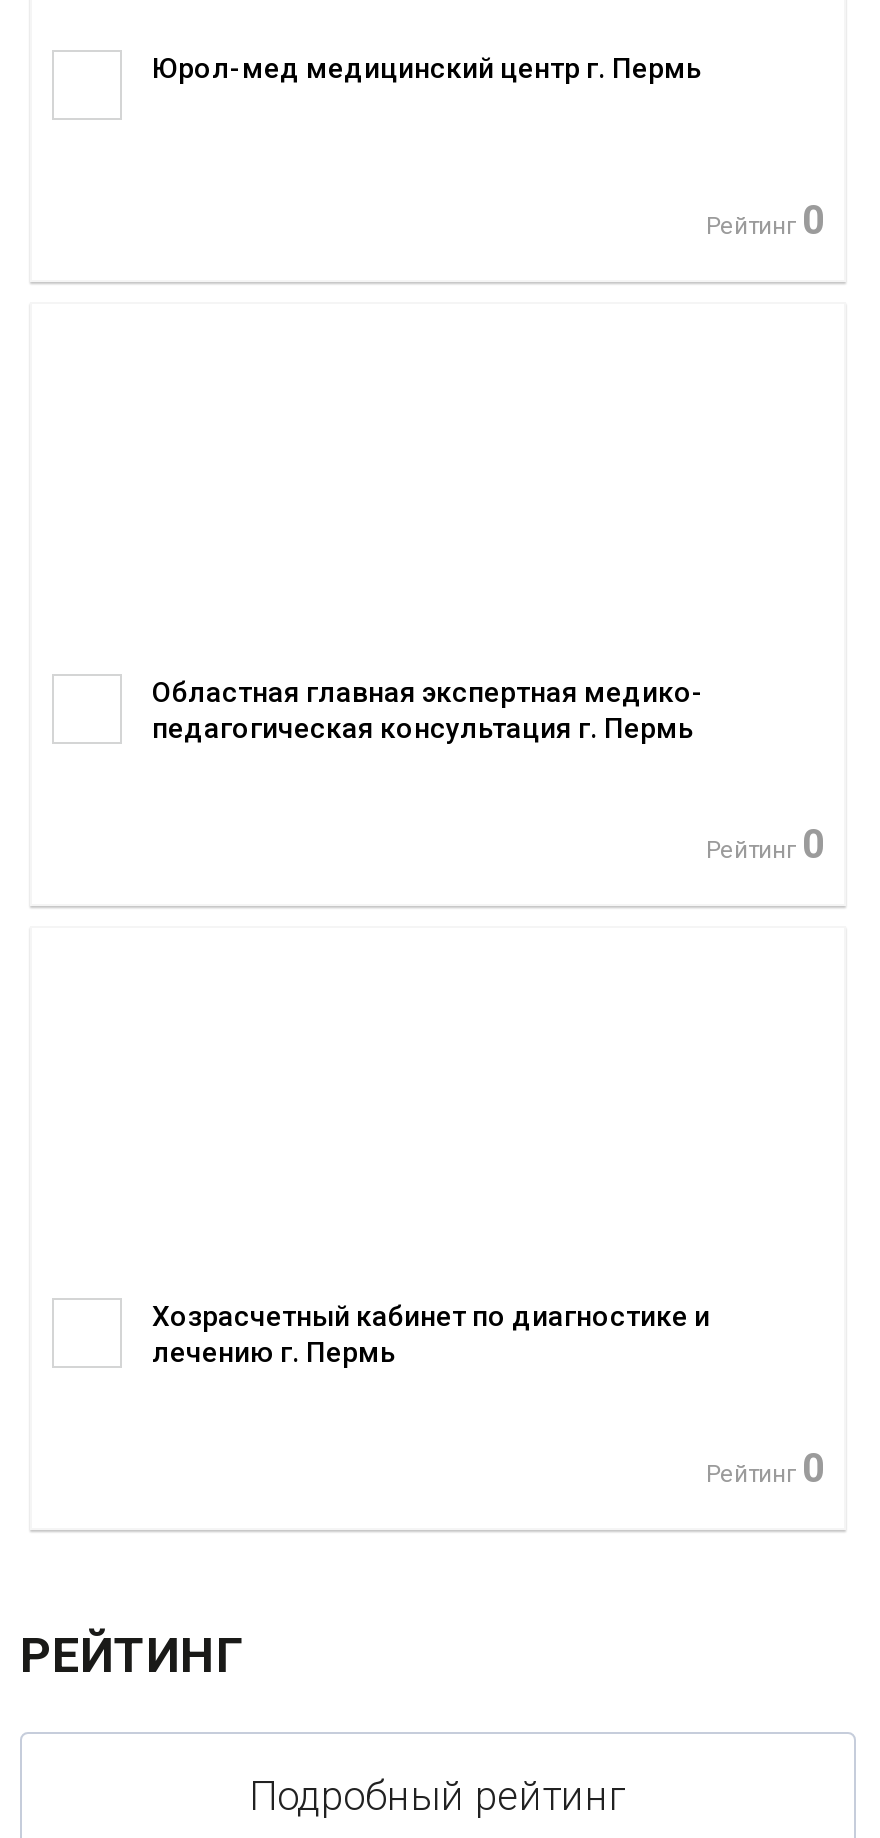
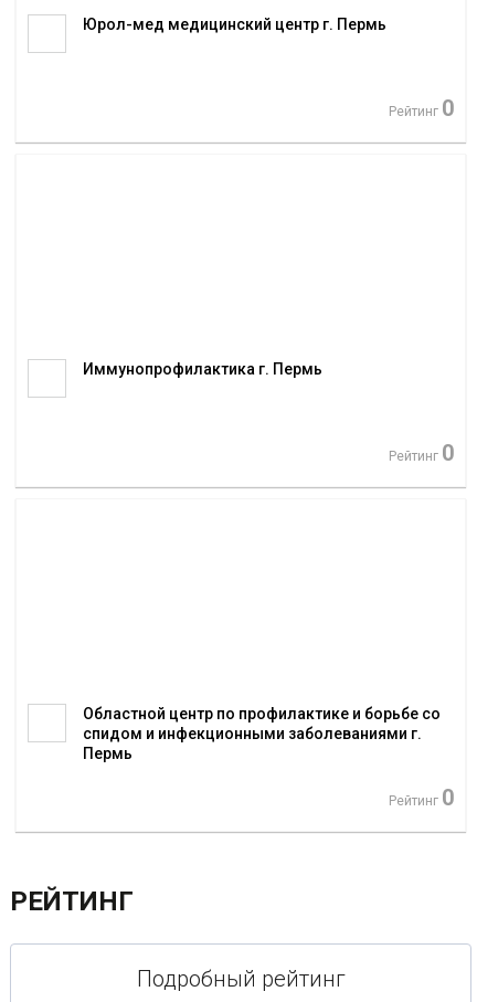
[152,676,704,744] Областная главная экспертная медико- | педагогическая консультация г. Пермь -> [83,360,322,378] Иммунопрофилактика г. Пермь
[152,1300,710,1368] Хозрасчетный кабинет по диагностике и | лечению г. Пермь -> [83,705,441,762] Областной центр по профилактике и борьбе со | спидом и инфекционными заболеваниями г. | Пермь

